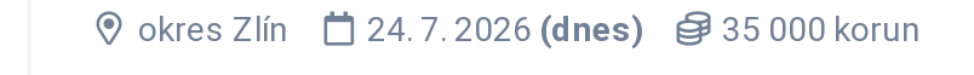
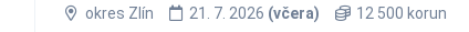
[367,9,921,48] 24. 7. 2026 (dnes) | 35 000 korun -> [189,4,446,22] 21. 7. 2026 (včera) | 12 500 korun

